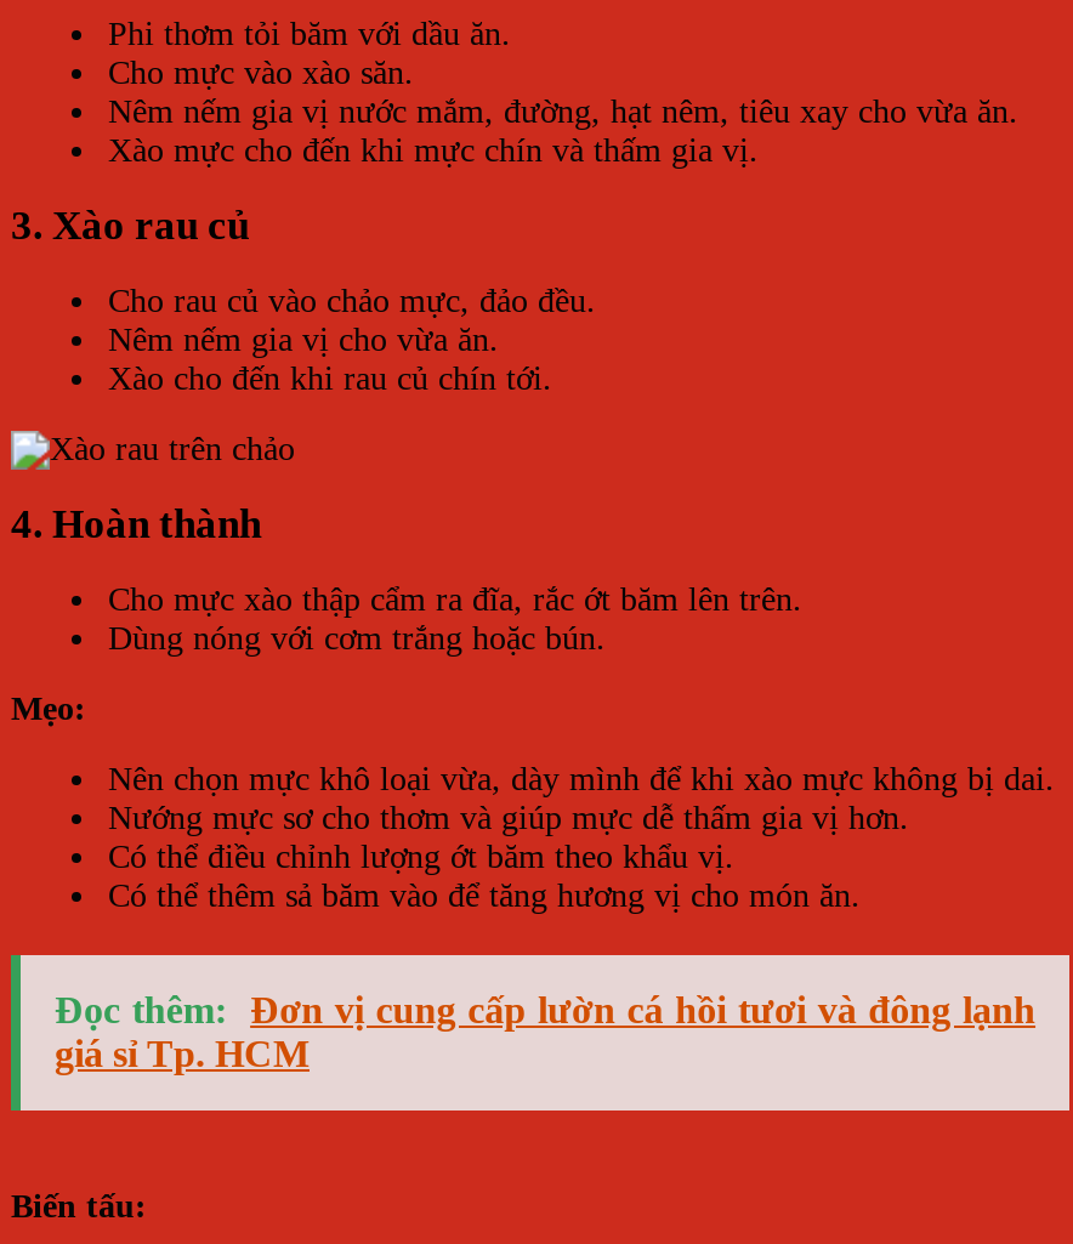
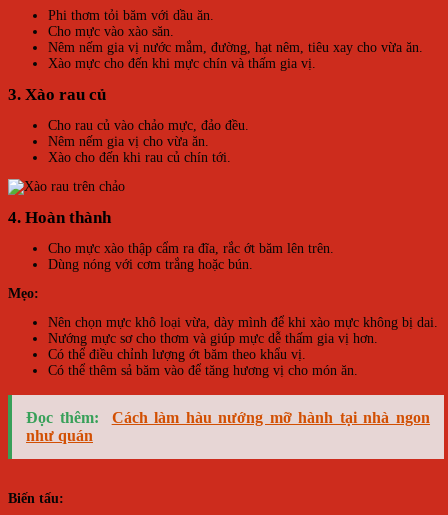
[55,990,1035,1075] Đọc thêm: Đơn vị cung cấp lườn cá hồi tươi và đông lạnh | giá sỉ Tp. HCM -> [26,409,430,444] Đọc thêm: | Cách làm hàu nướng mỡ hành tại nhà ngon | như quán

